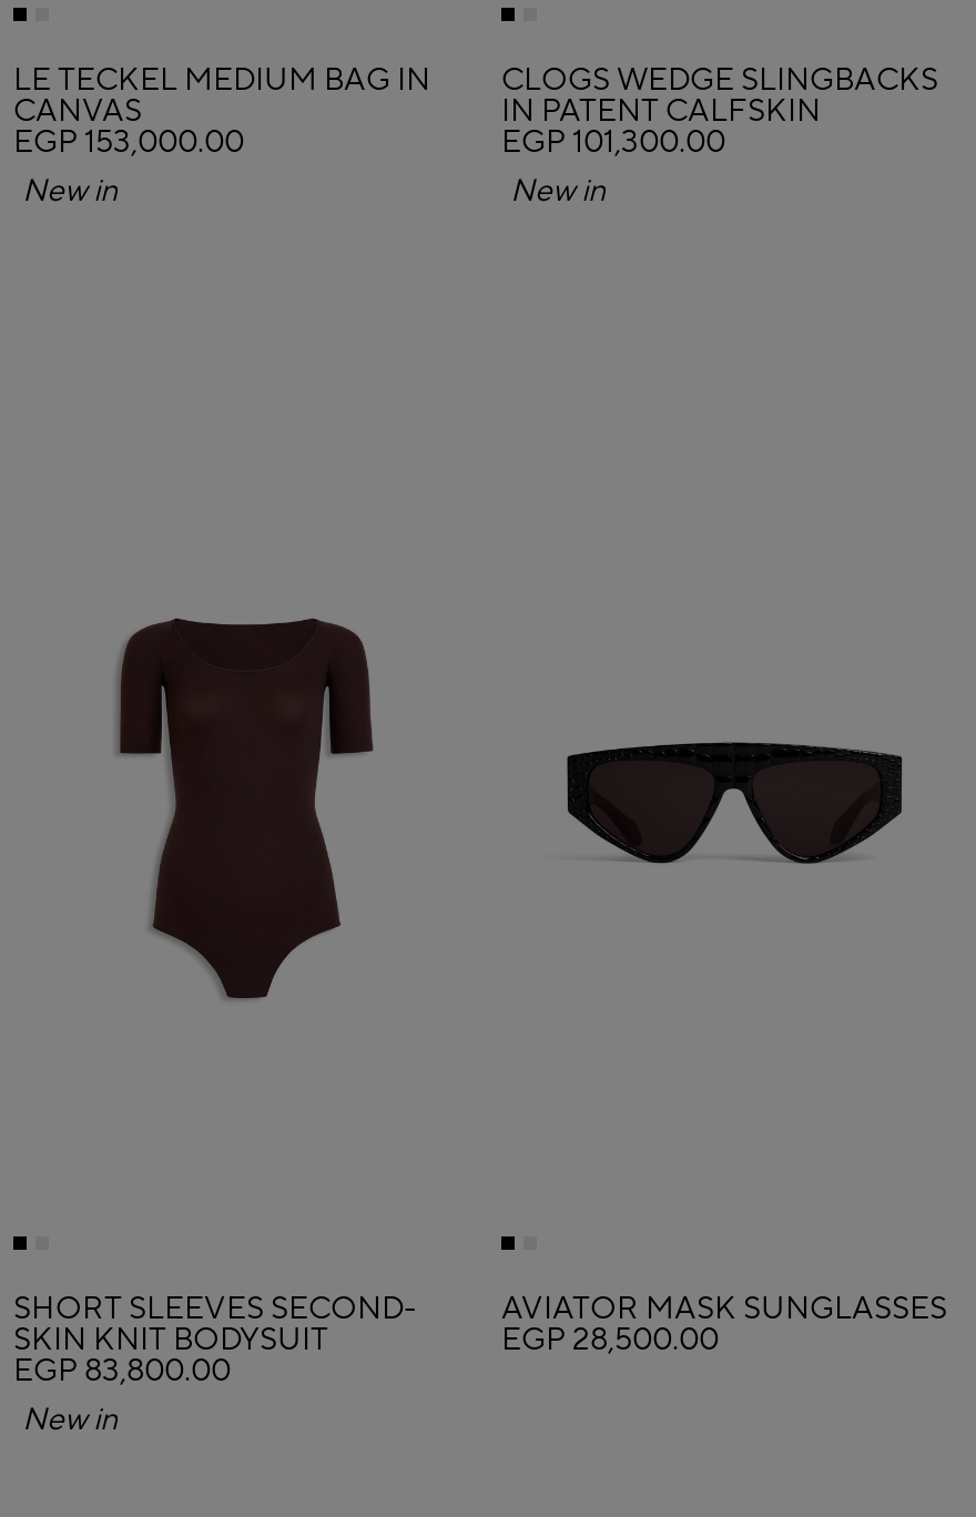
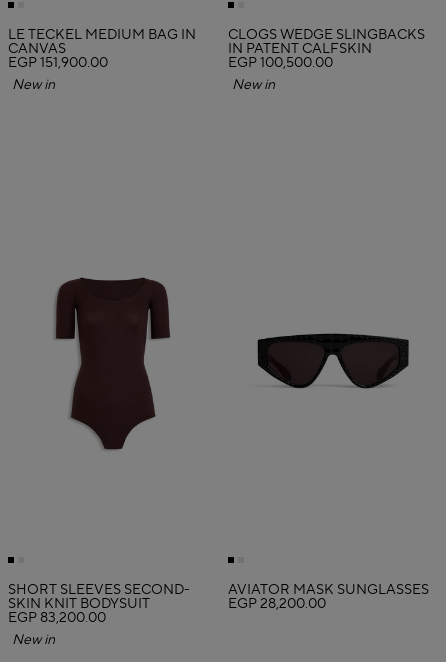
[13,122,244,161] EGP 153,000.00 -> [8,54,108,72] EGP 151,900.00
[501,122,725,161] EGP 101,300.00 -> [228,54,333,72] EGP 100,500.00
[501,1321,719,1361] EGP 28,500.00 -> [228,595,326,613] EGP 28,200.00
[13,1352,231,1392] EGP 83,800.00 -> [8,609,106,627] EGP 83,200.00

